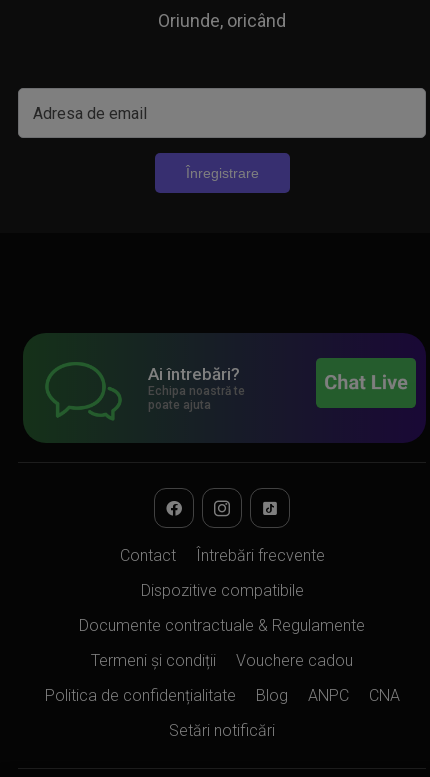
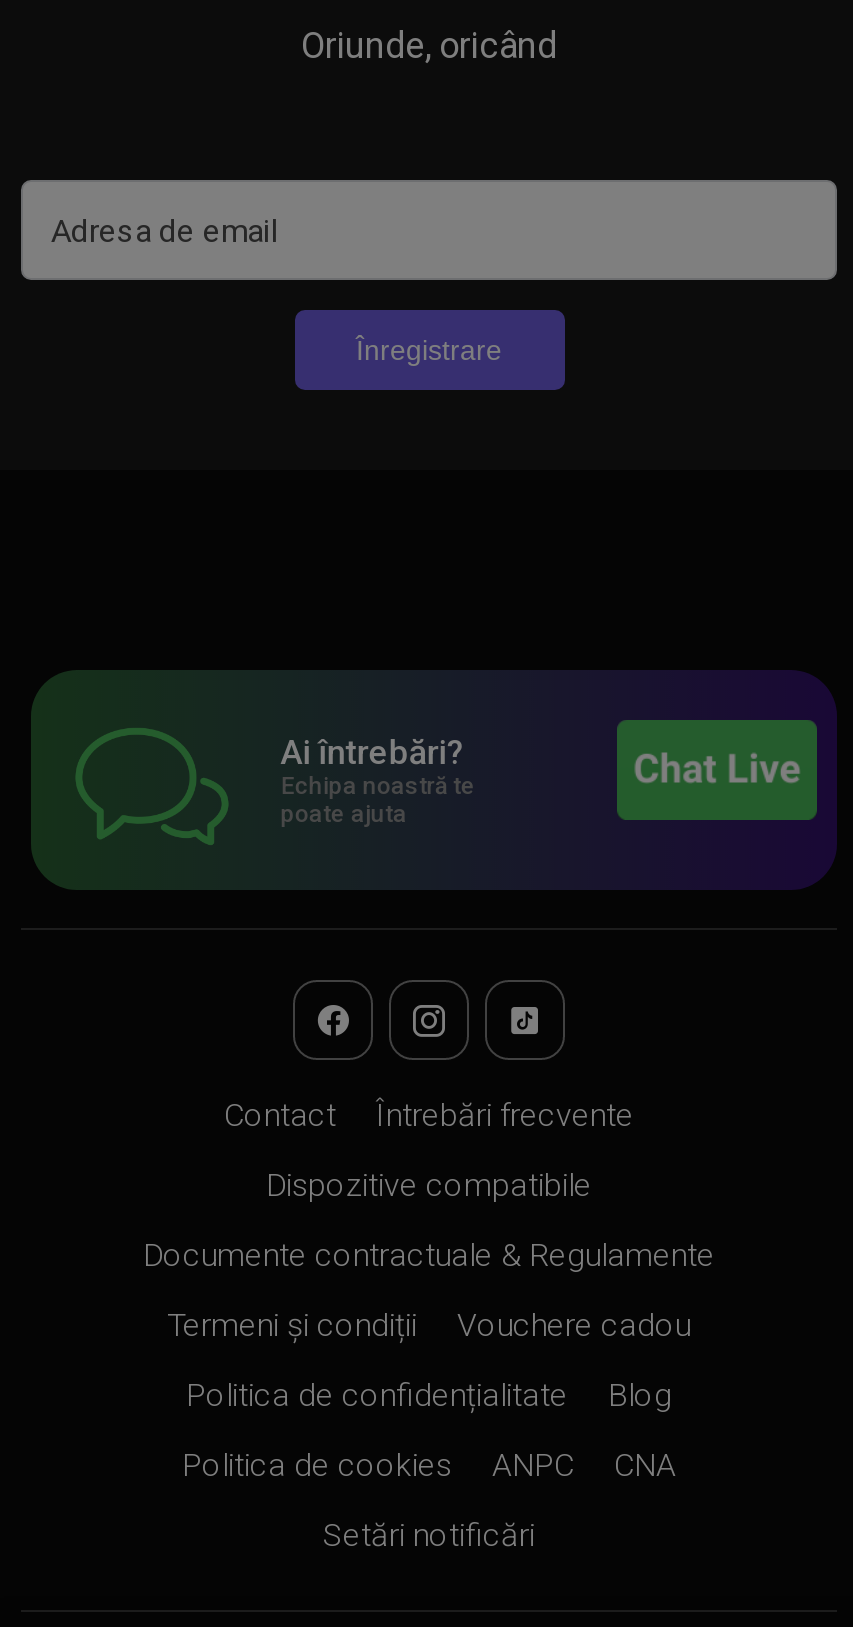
none -> [182,1446,452,1484] Politica de cookies

